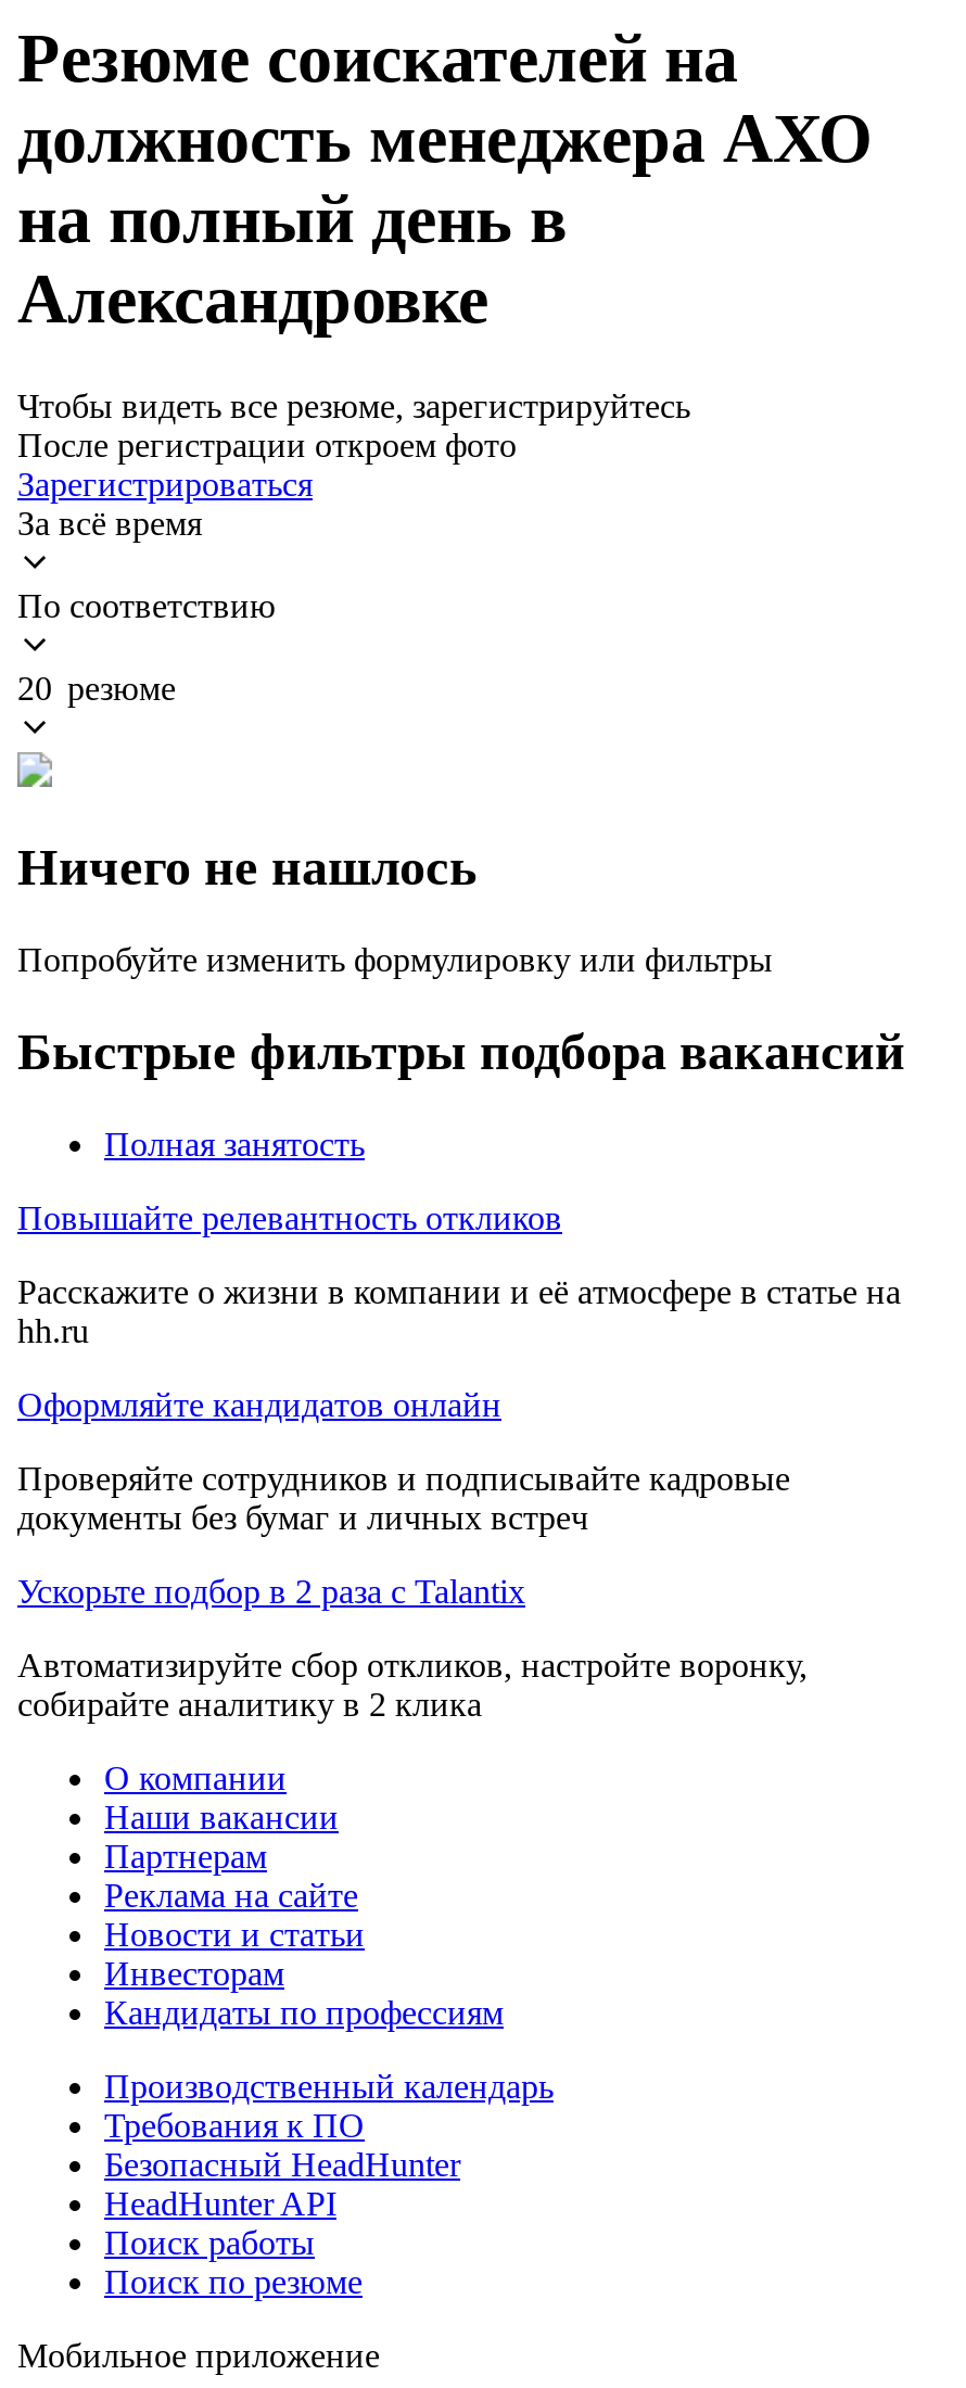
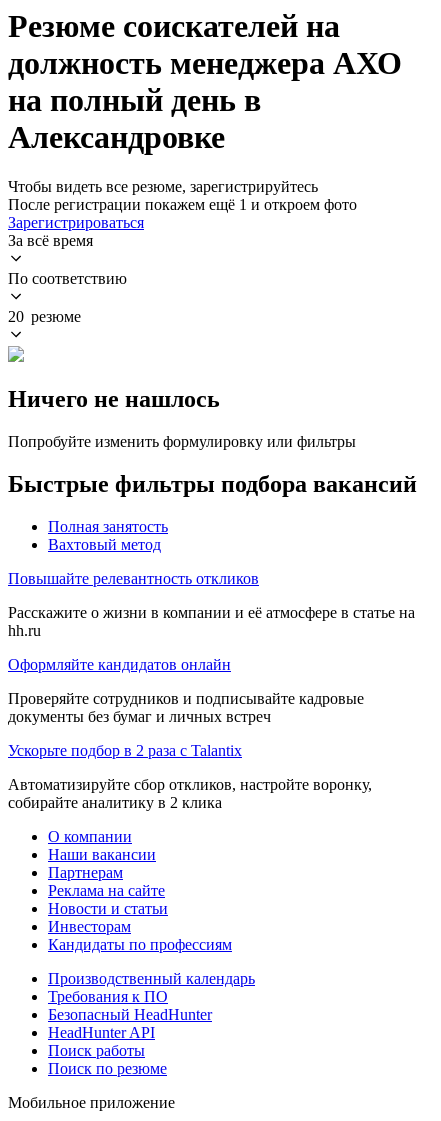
[17,426,517,463] После регистрации откроем фото -> [8,196,357,213] После регистрации покажем ещё 1 и откроем фото
none -> [48,535,161,552] Вахтовый метод

